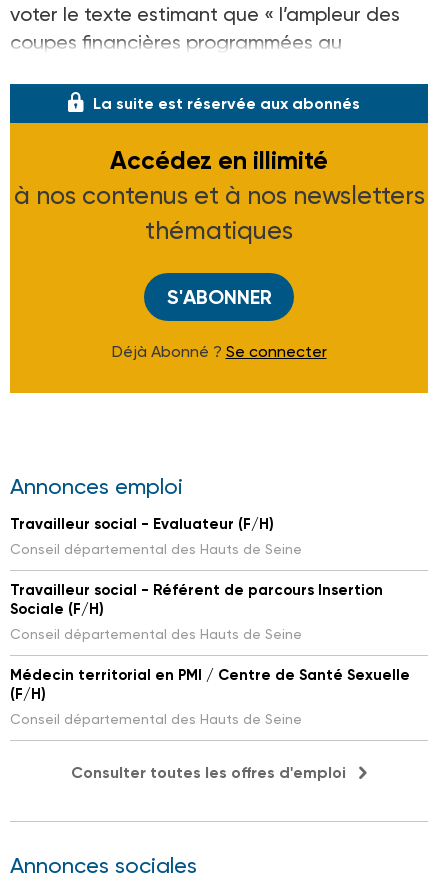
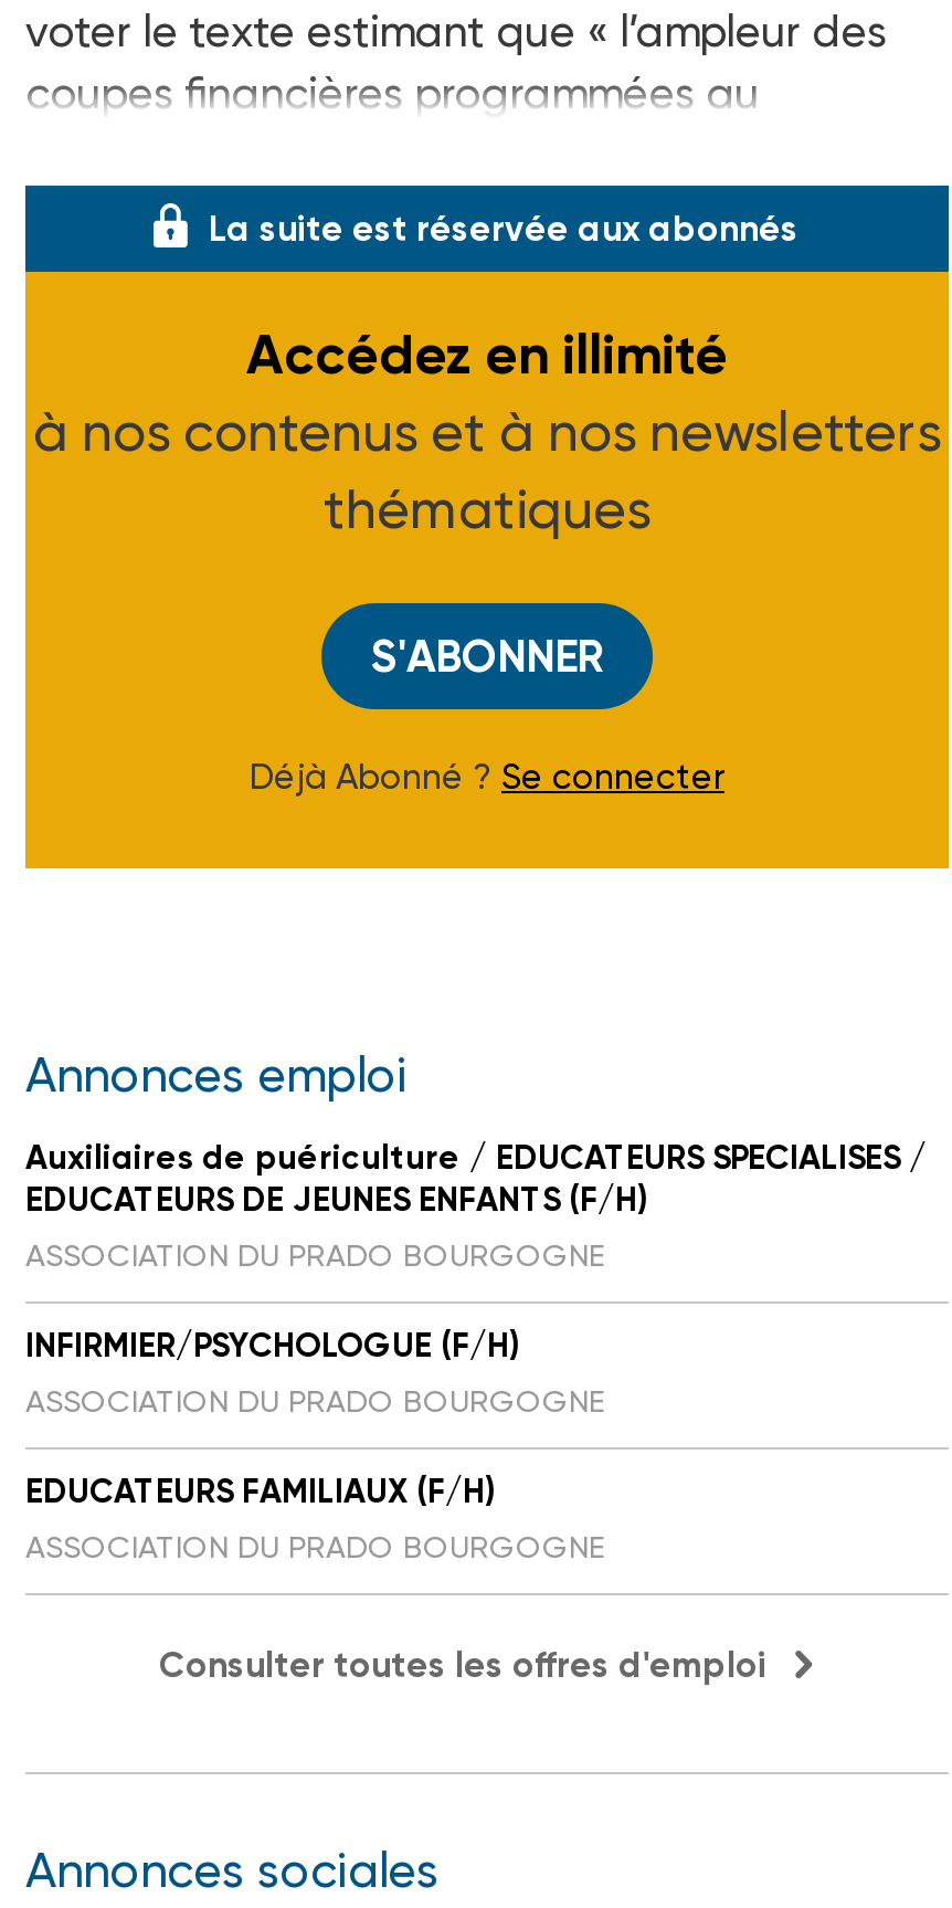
[10,515,302,557] Travailleur social - Evaluateur (F/H) | Conseil départemental des Hauts de Seine -> [25,1138,927,1272] Auxiliaires de puériculture / EDUCATEURS SPECIALISES / | EDUCATEURS DE JEUNES ENFANTS (F/H) | ASSOCIATION DU PRADO BOURGOGNE
[10,581,383,642] Travailleur social - Référent de parcours Insertion | Sociale (F/H) | Conseil départemental des Hauts de Seine -> [25,1325,604,1418] INFIRMIER/PSYCHOLOGUE (F/H) | ASSOCIATION DU PRADO BOURGOGNE
[10,666,410,727] Médecin territorial en PMI / Centre de Santé Sexuelle | (F/H) | Conseil départemental des Hauts de Seine -> [25,1471,604,1564] EDUCATEURS FAMILIAUX (F/H) | ASSOCIATION DU PRADO BOURGOGNE

